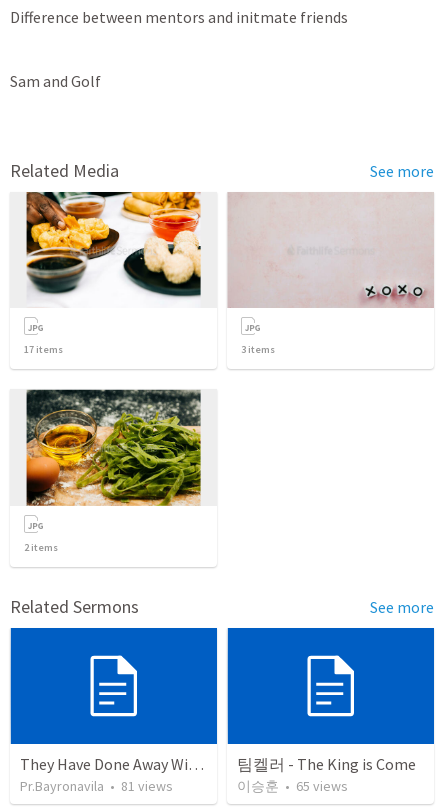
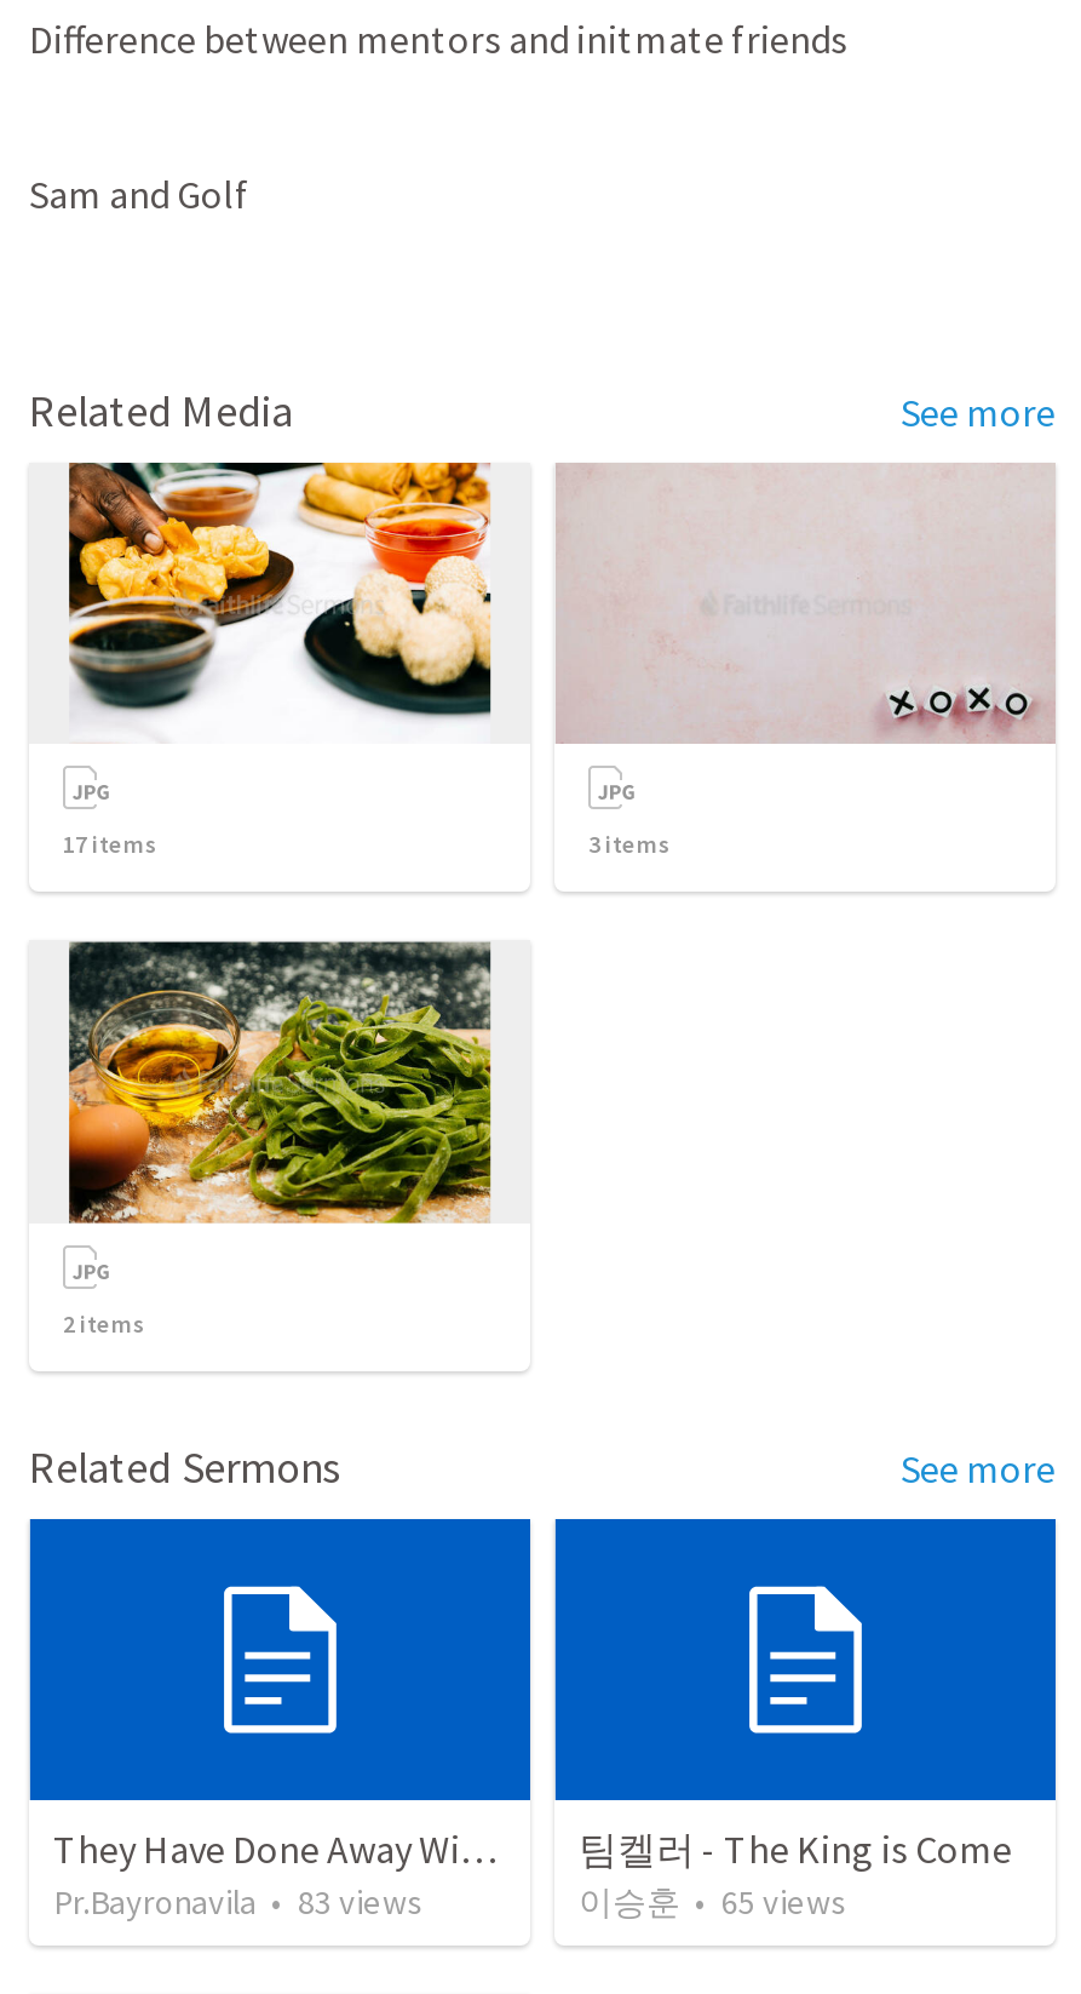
[20,777,173,795] Pr.Bayronavila • 81 views -> [53,1881,424,1924] Pr.Bayronavila • 83 views

